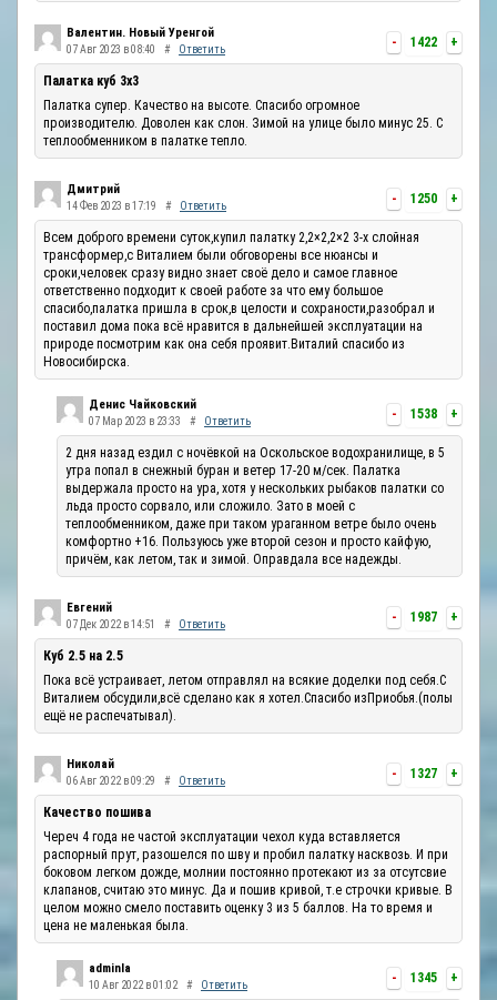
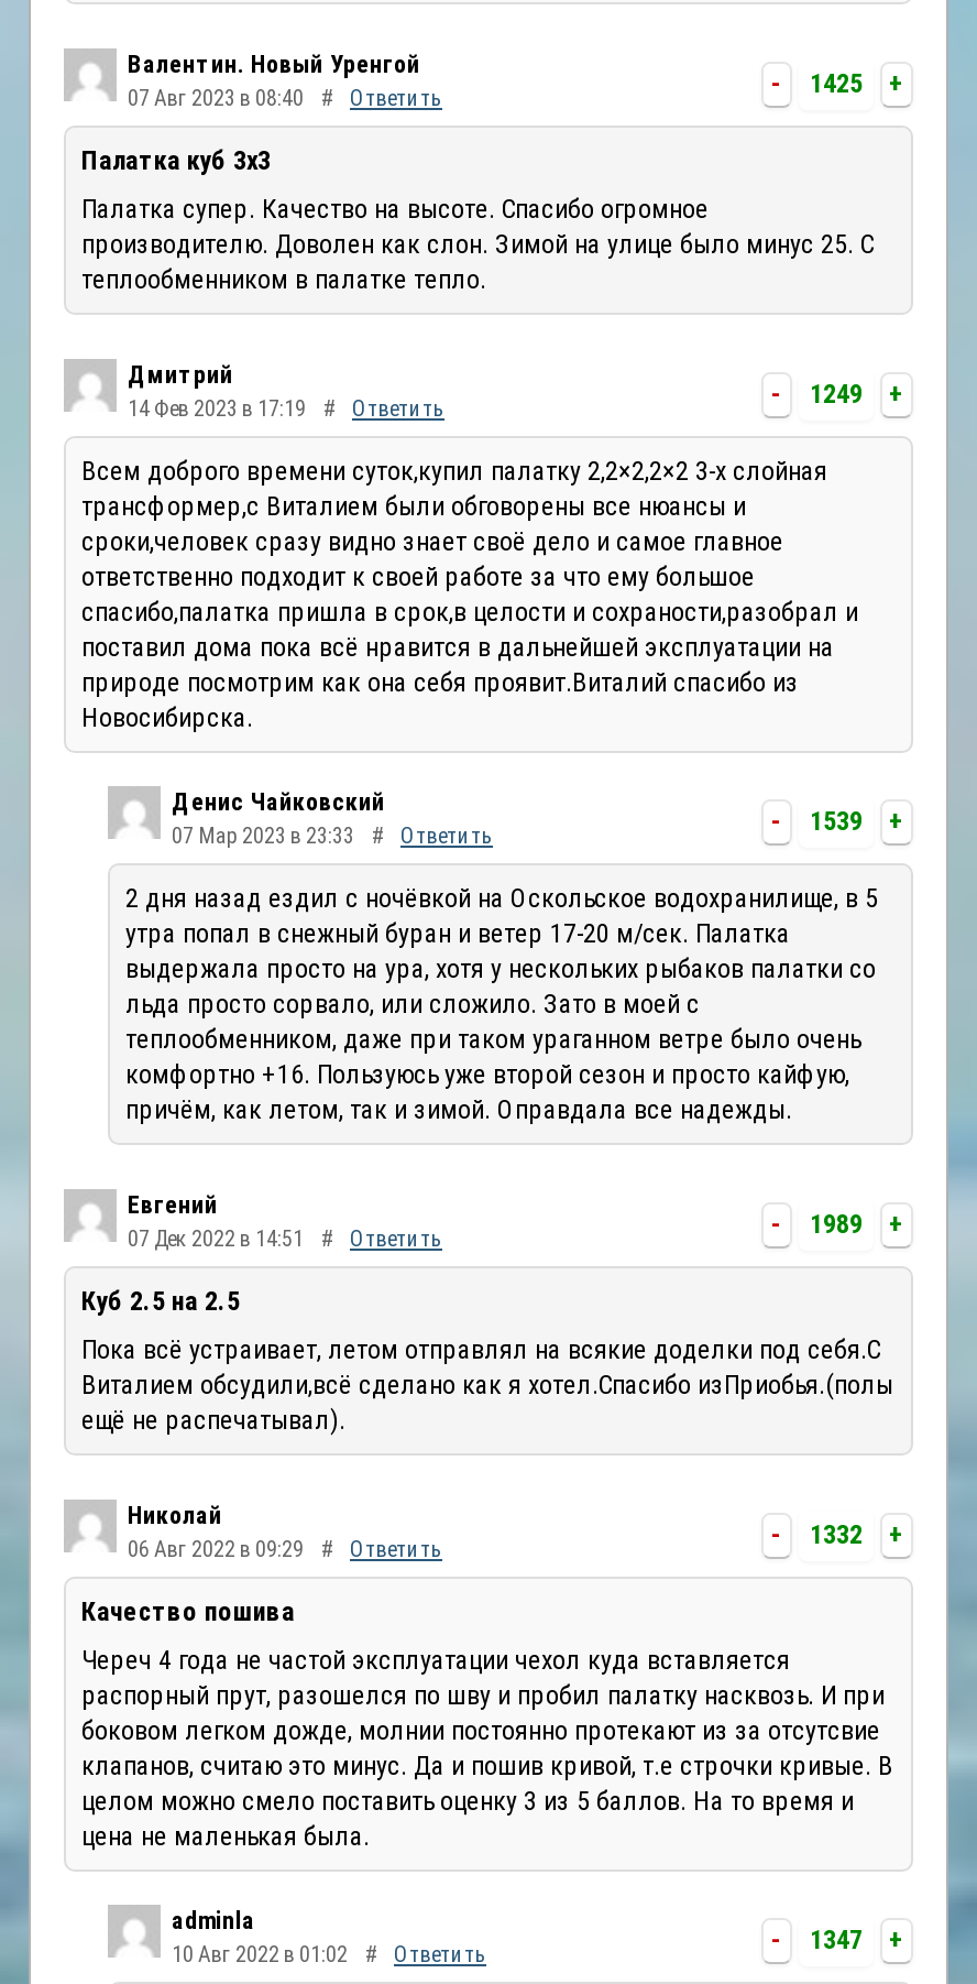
[410,34,437,50] 1422 -> [810,68,863,99] 1425
[410,191,437,206] 1250 -> [810,379,863,410] 1249
[410,406,437,422] 1538 -> [810,806,863,837] 1539
[410,609,437,625] 1987 -> [810,1209,863,1240] 1989
[410,766,437,781] 1327 -> [810,1519,863,1550] 1332
[410,970,437,986] 1345 -> [810,1925,863,1955] 1347

